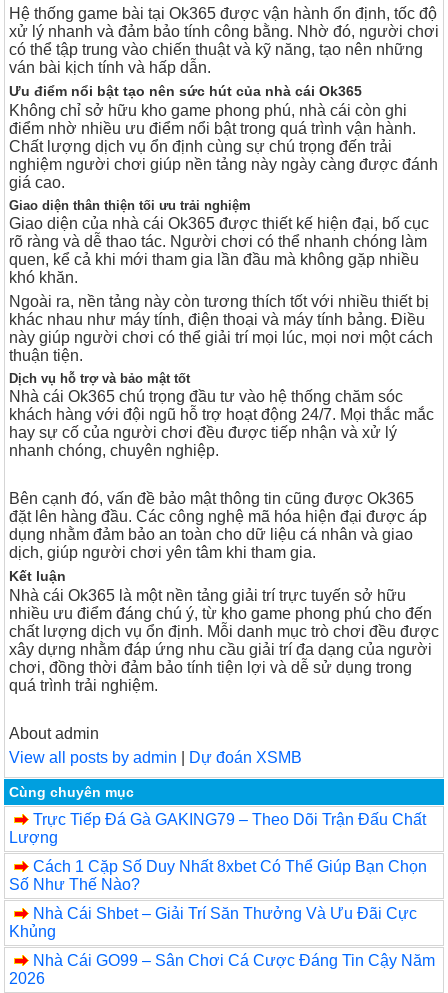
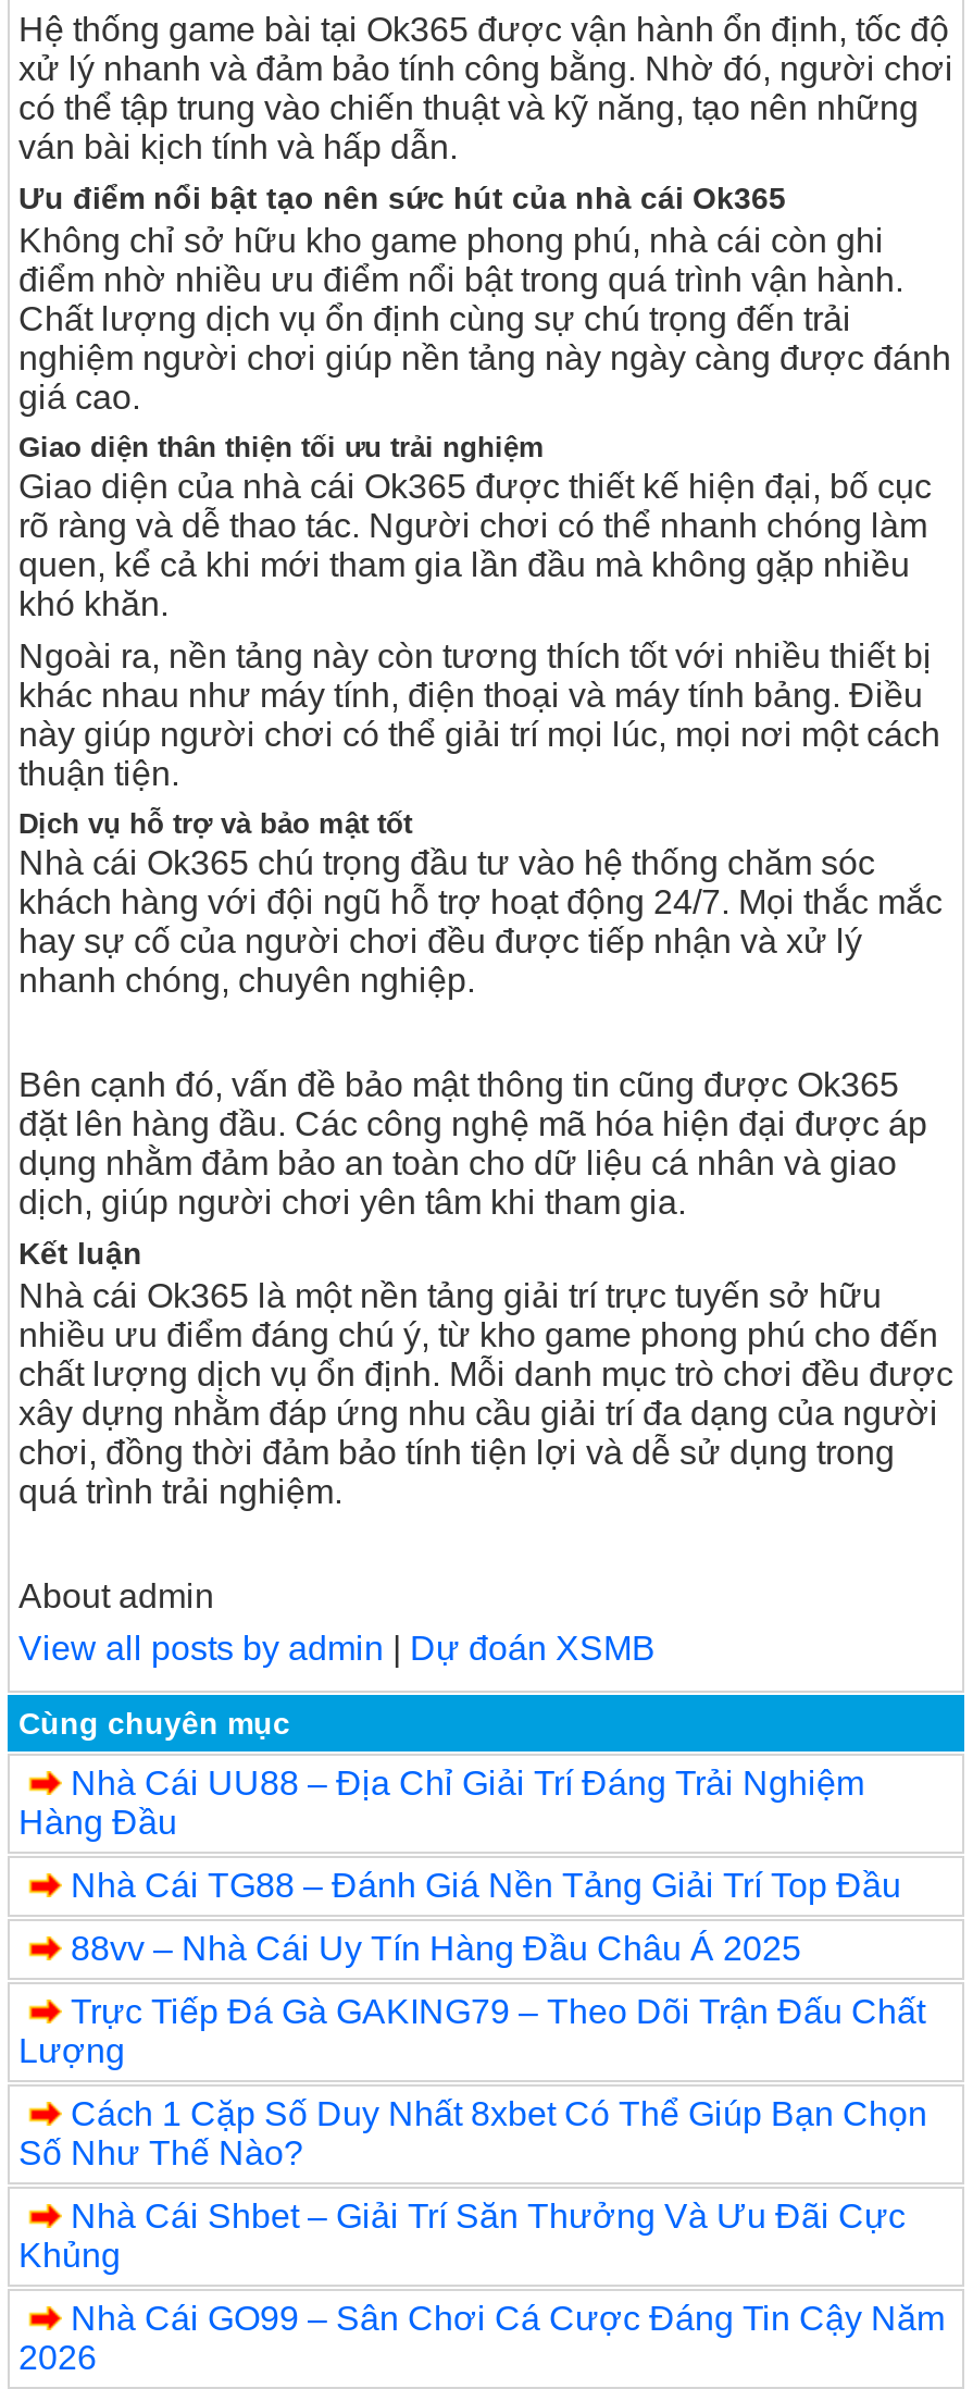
none -> [18,1764,901,1966] Nhà Cái UU88 – Địa Chỉ Giải Trí Đáng Trải Nghiệm | Hàng Đầu | Nhà Cái TG88 – Đánh Giá Nền Tảng Giải Trí Top Đầu | 88vv – Nhà Cái Uy Tín Hàng Đầu Châu Á 2025

